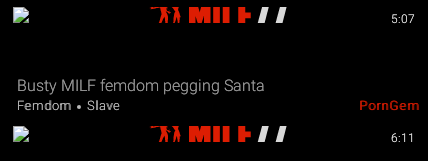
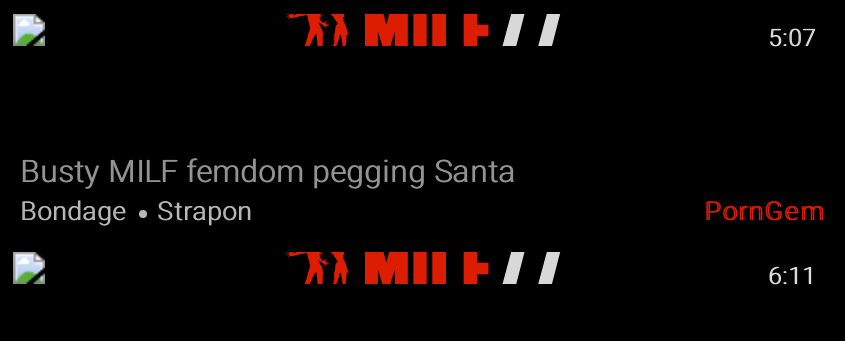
[16,98,120,113] Femdom Slave -> [20,196,252,226] Bondage Strapon

